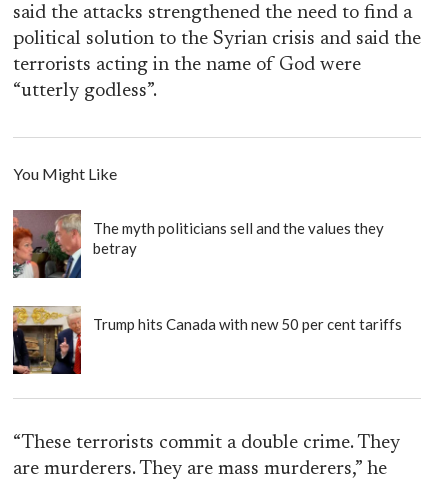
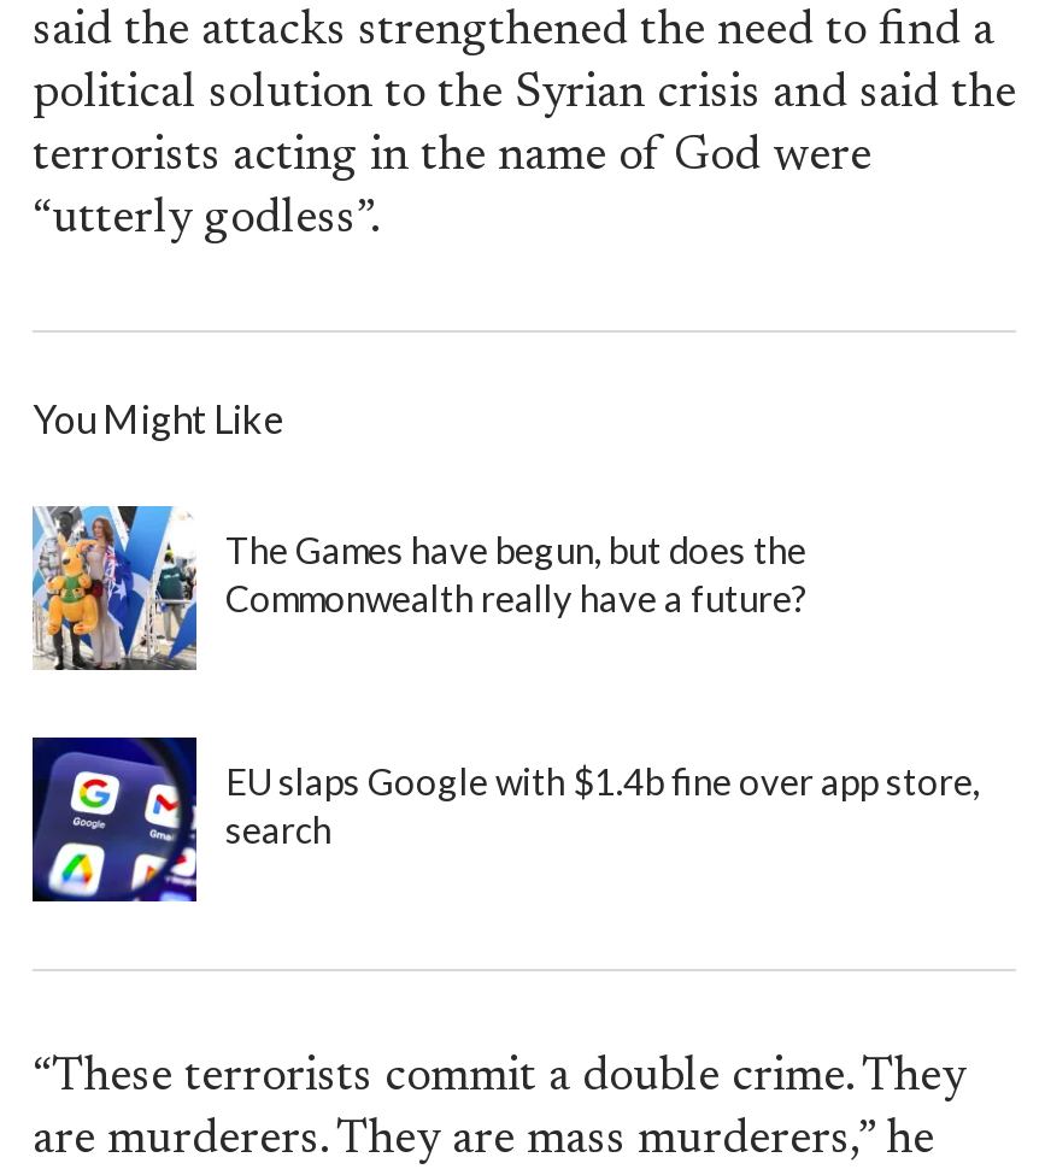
[12,209,384,279] [image] | The myth politicians sell and the values they | betray -> [30,504,809,672] [image] | The Games have begun, but does the | Commonwealth really have a future?
[12,305,402,375] [image] | Trump hits Canada with new 50 per cent tariffs -> [30,735,980,904] [image] | EU slaps Google with $1.4b fine over app store, | search

